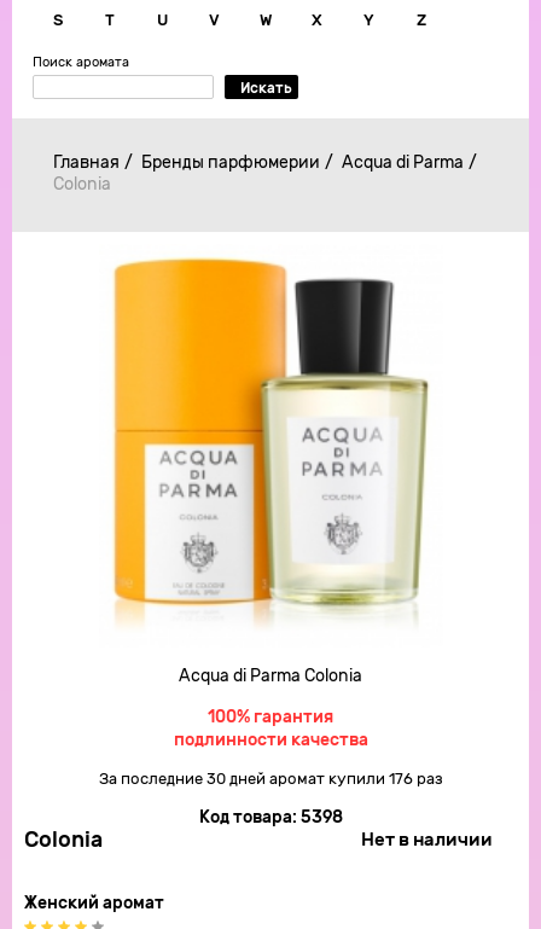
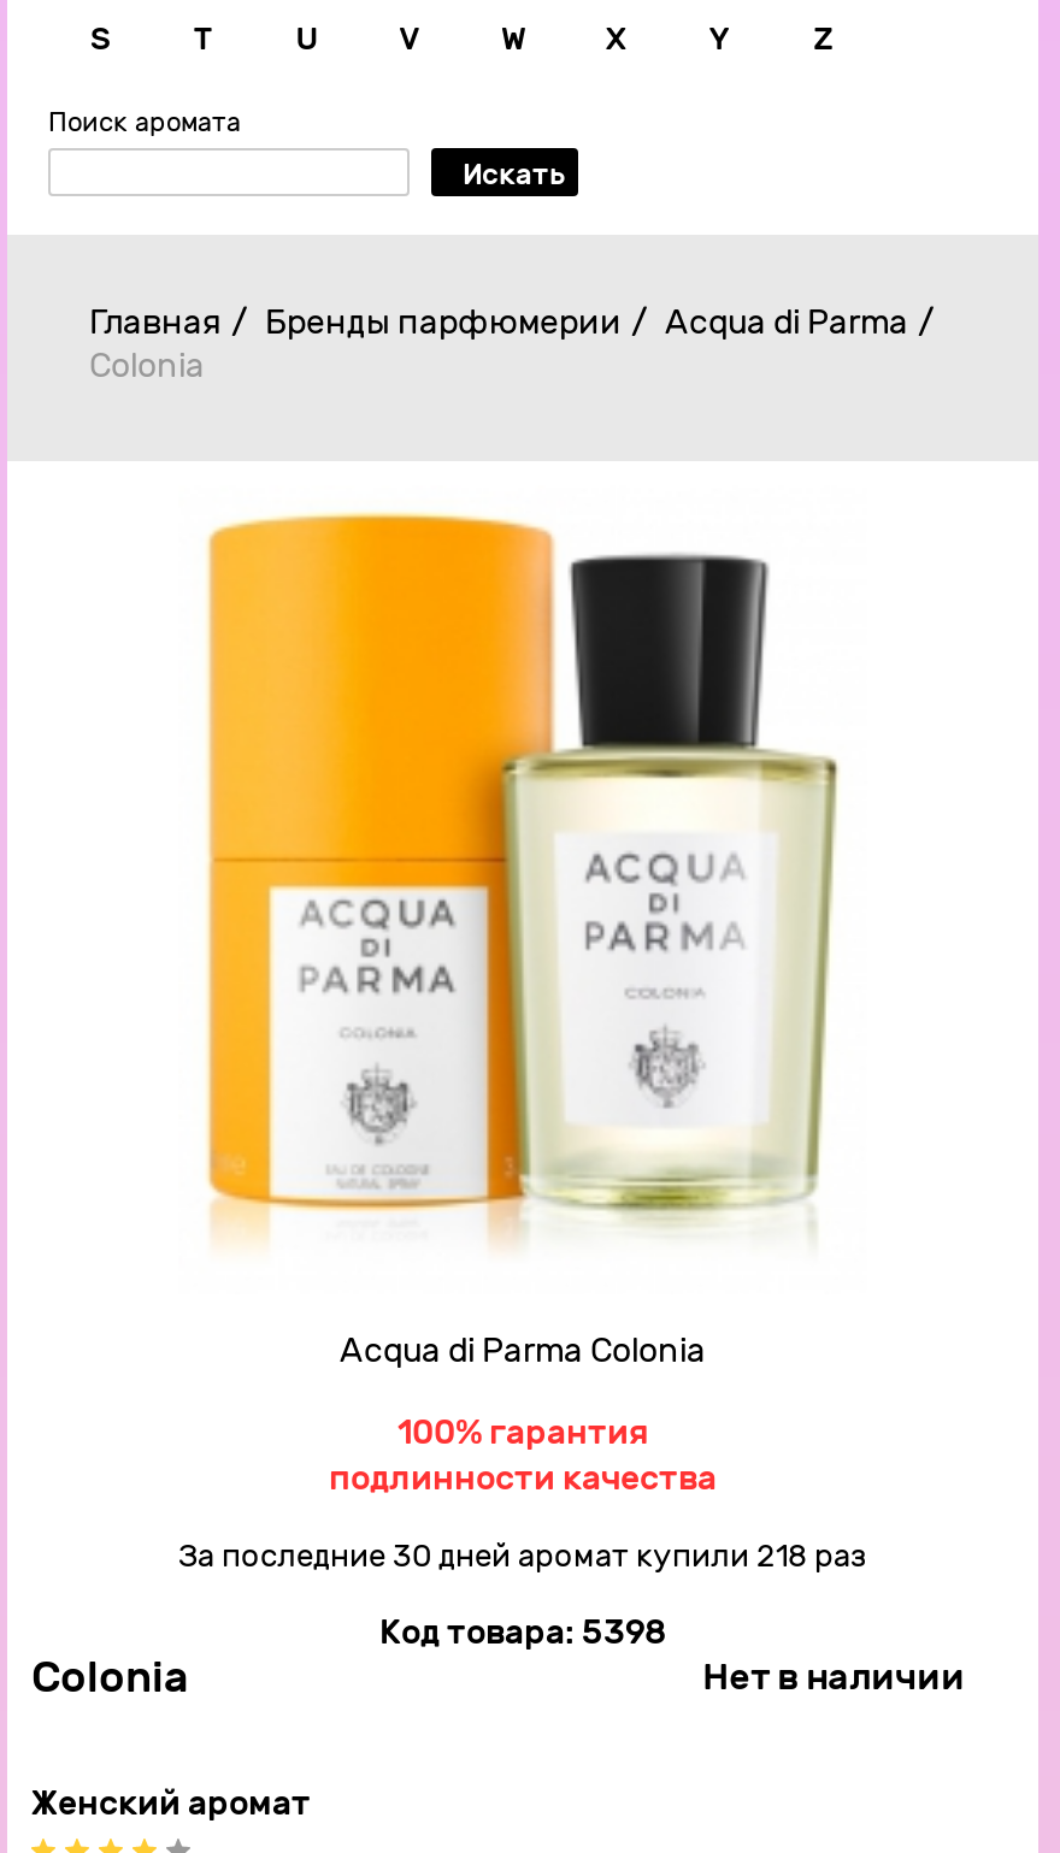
[98,770,443,788] За последние 30 дней аромат купили 176 раз -> [178,1537,867,1573] За последние 30 дней аромат купили 218 раз

